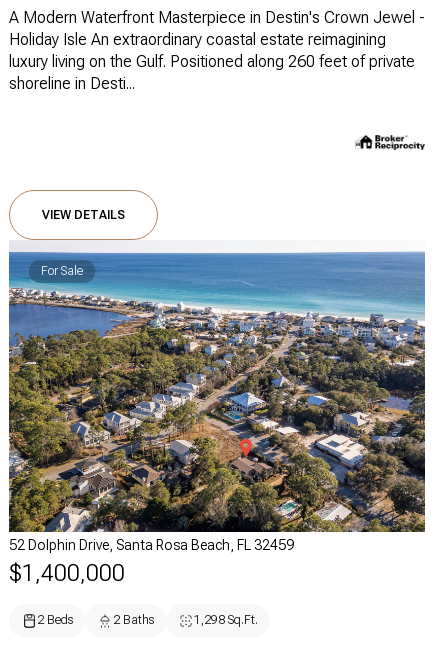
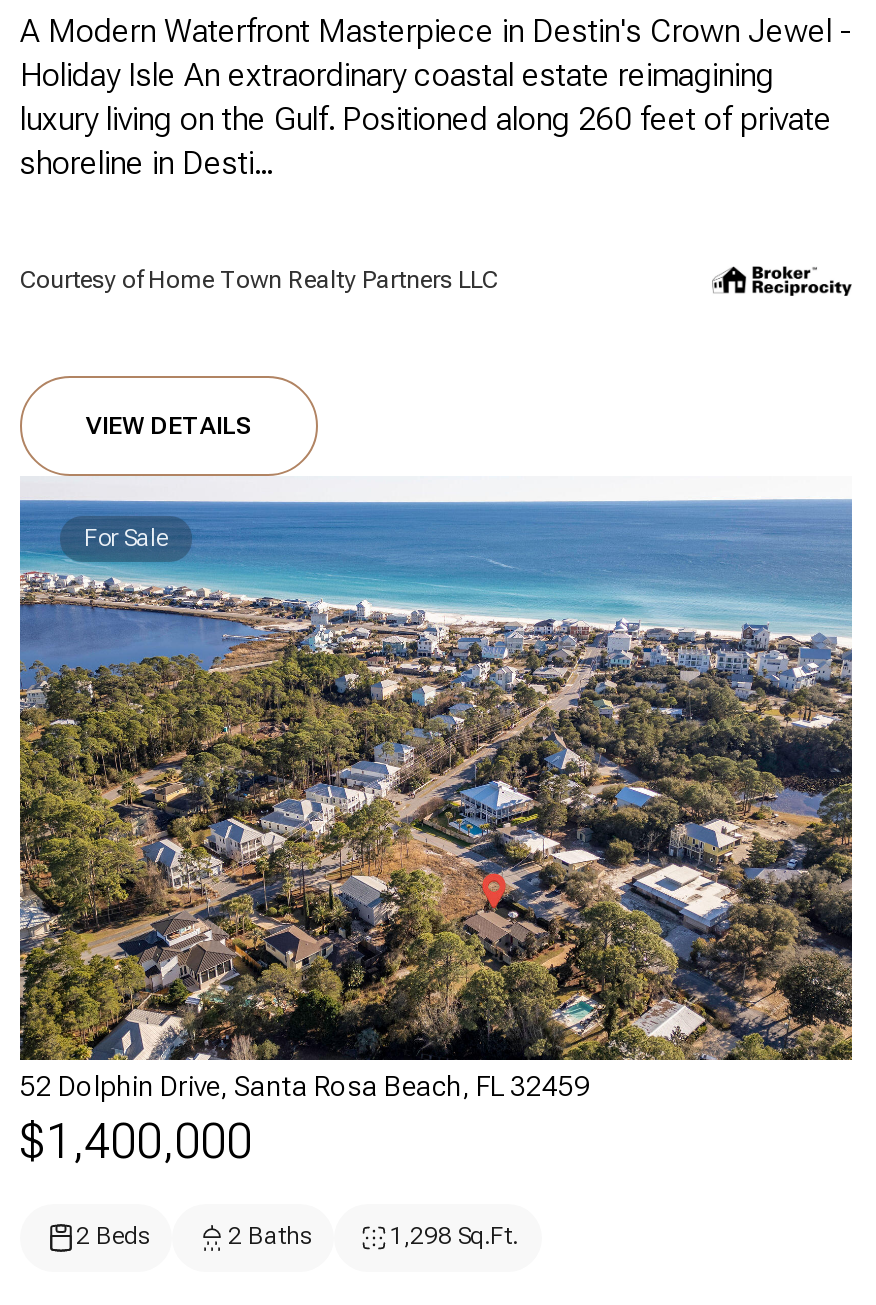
none -> [20,266,498,294] Courtesy of Home Town Realty Partners LLC

